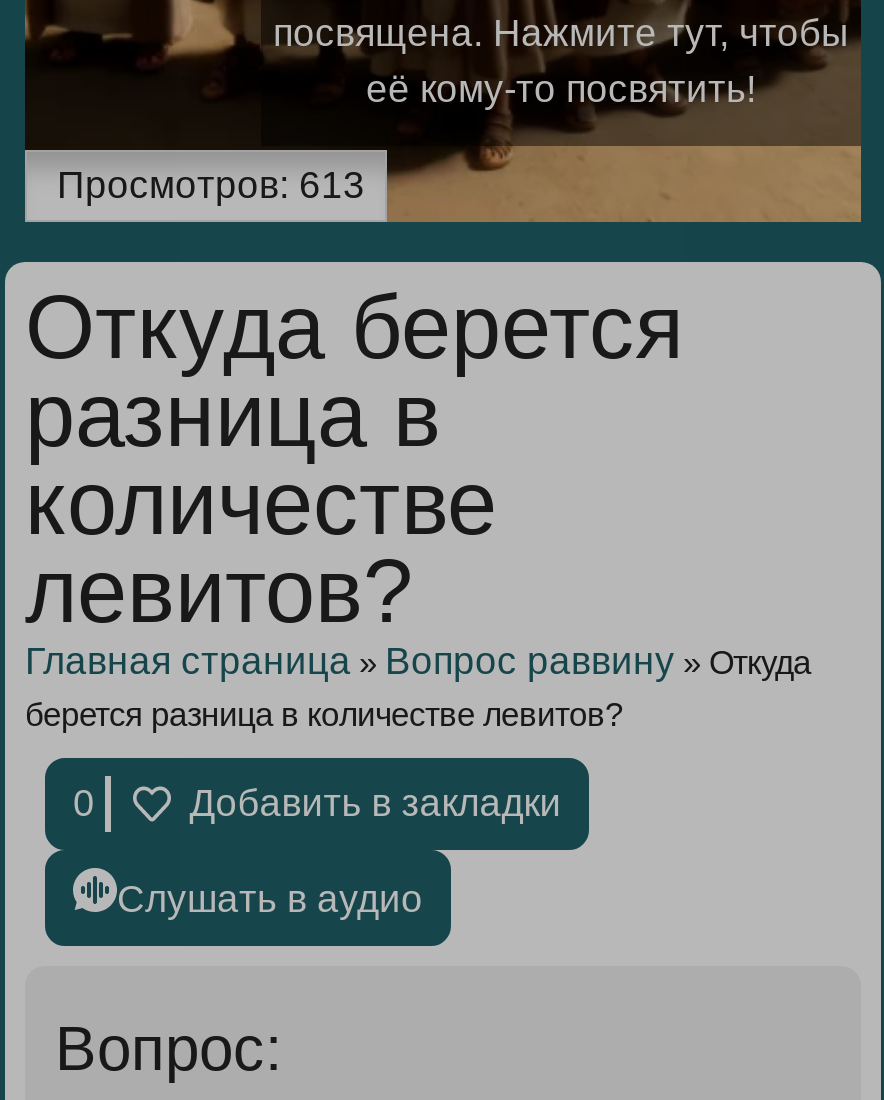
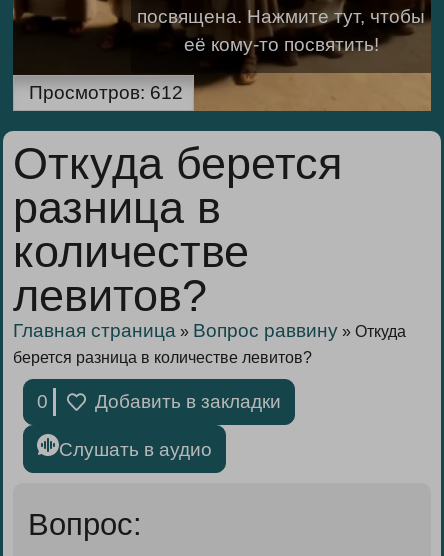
[57,164,365,206] Просмотров: 613 -> [29,82,183,103] Просмотров: 612

